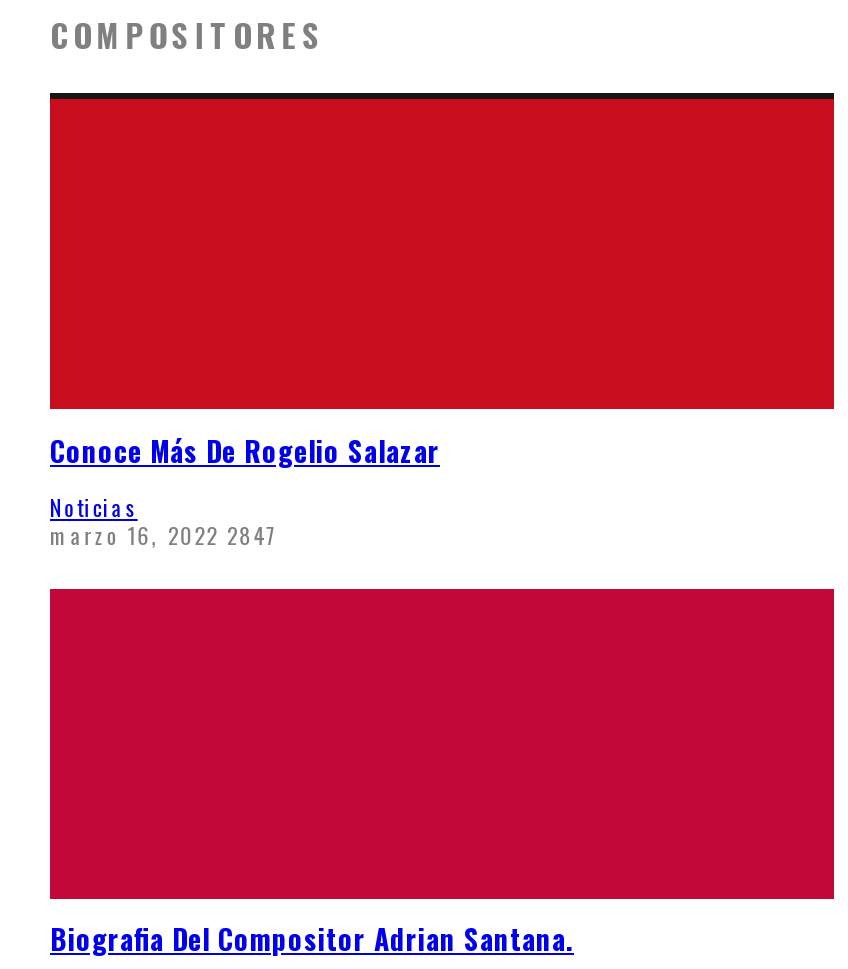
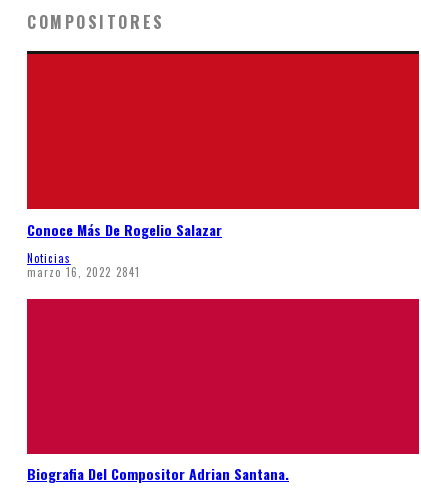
[50,518,280,550] marzo 16, 2022 2847 -> [27,263,140,279] marzo 16, 2022 2841

